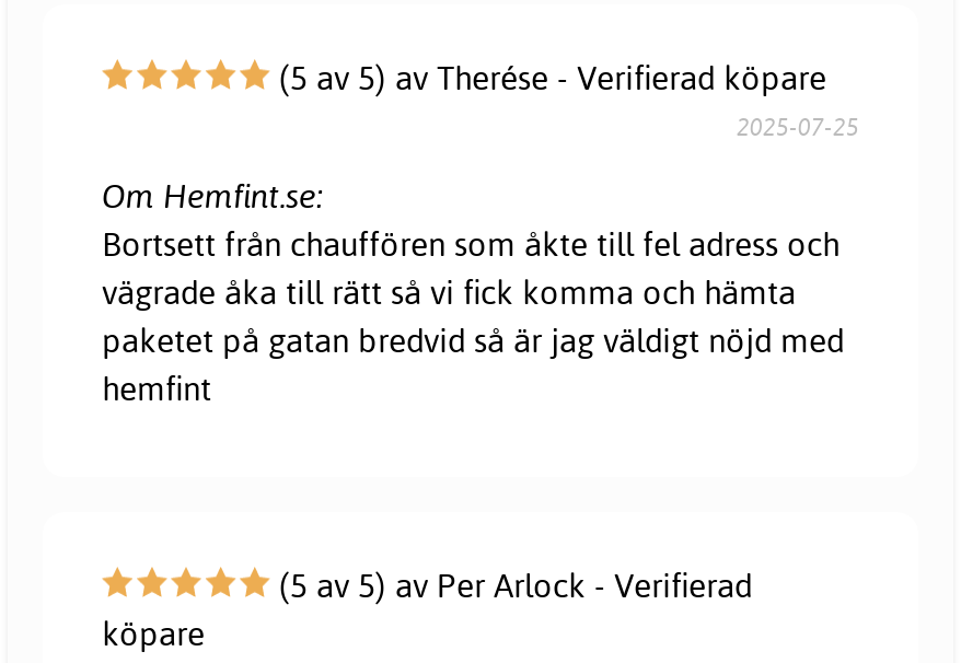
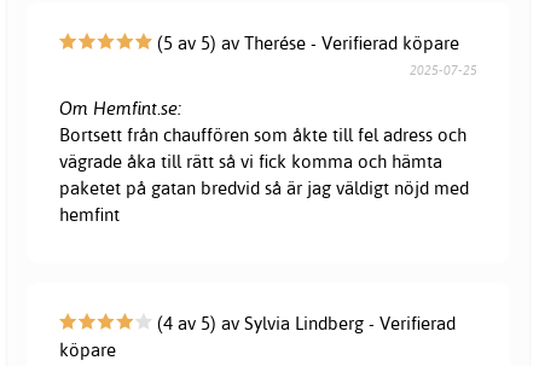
[270,565,752,606] (5 av 5) av Per Arlock - Verifierad -> [152,312,456,335] (4 av 5) av Sylvia Lindberg - Verifierad

